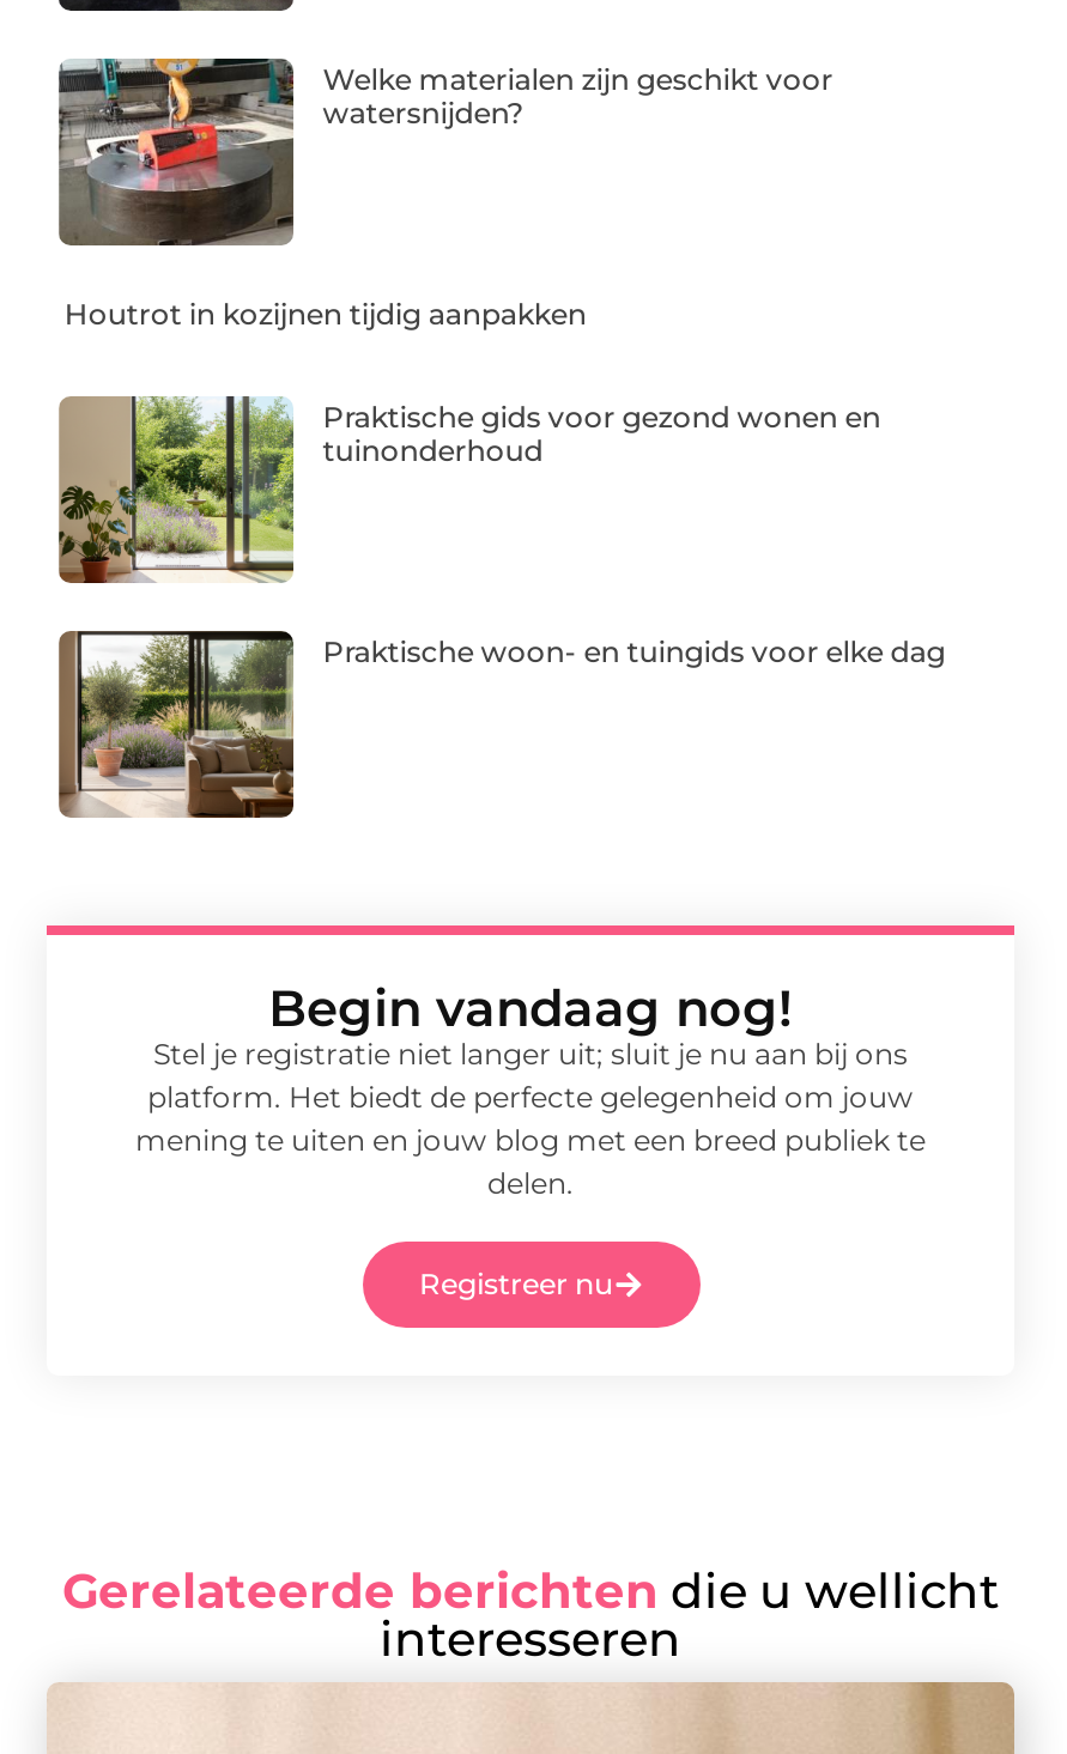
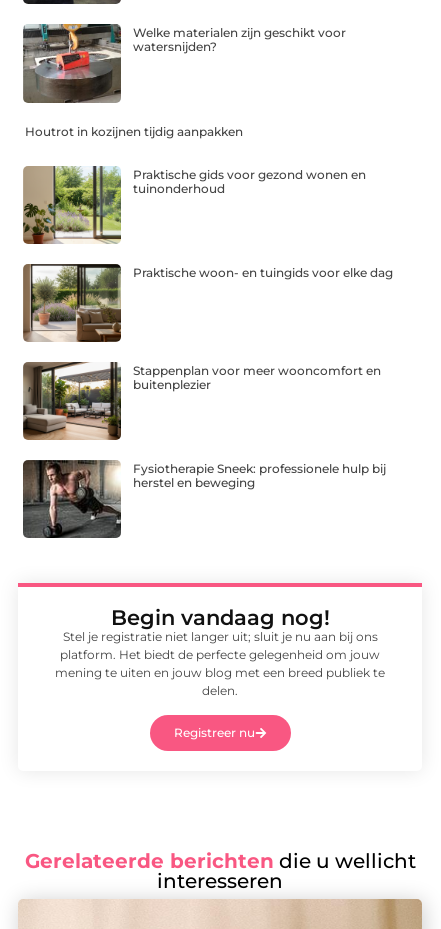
none -> [22,361,381,441] [image] | Stappenplan voor meer wooncomfort en | buitenplezier
none -> [22,459,386,539] [image] | Fysiotherapie Sneek: professionele hulp bij | herstel en beweging

